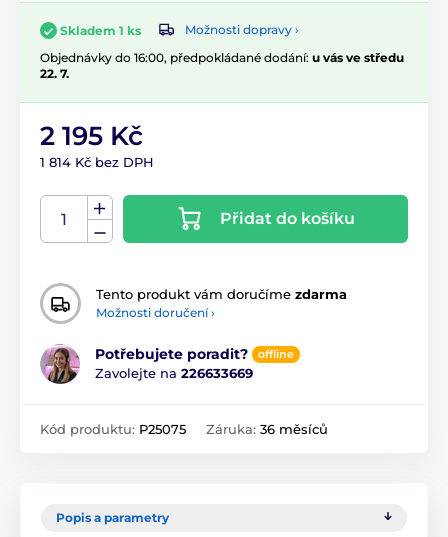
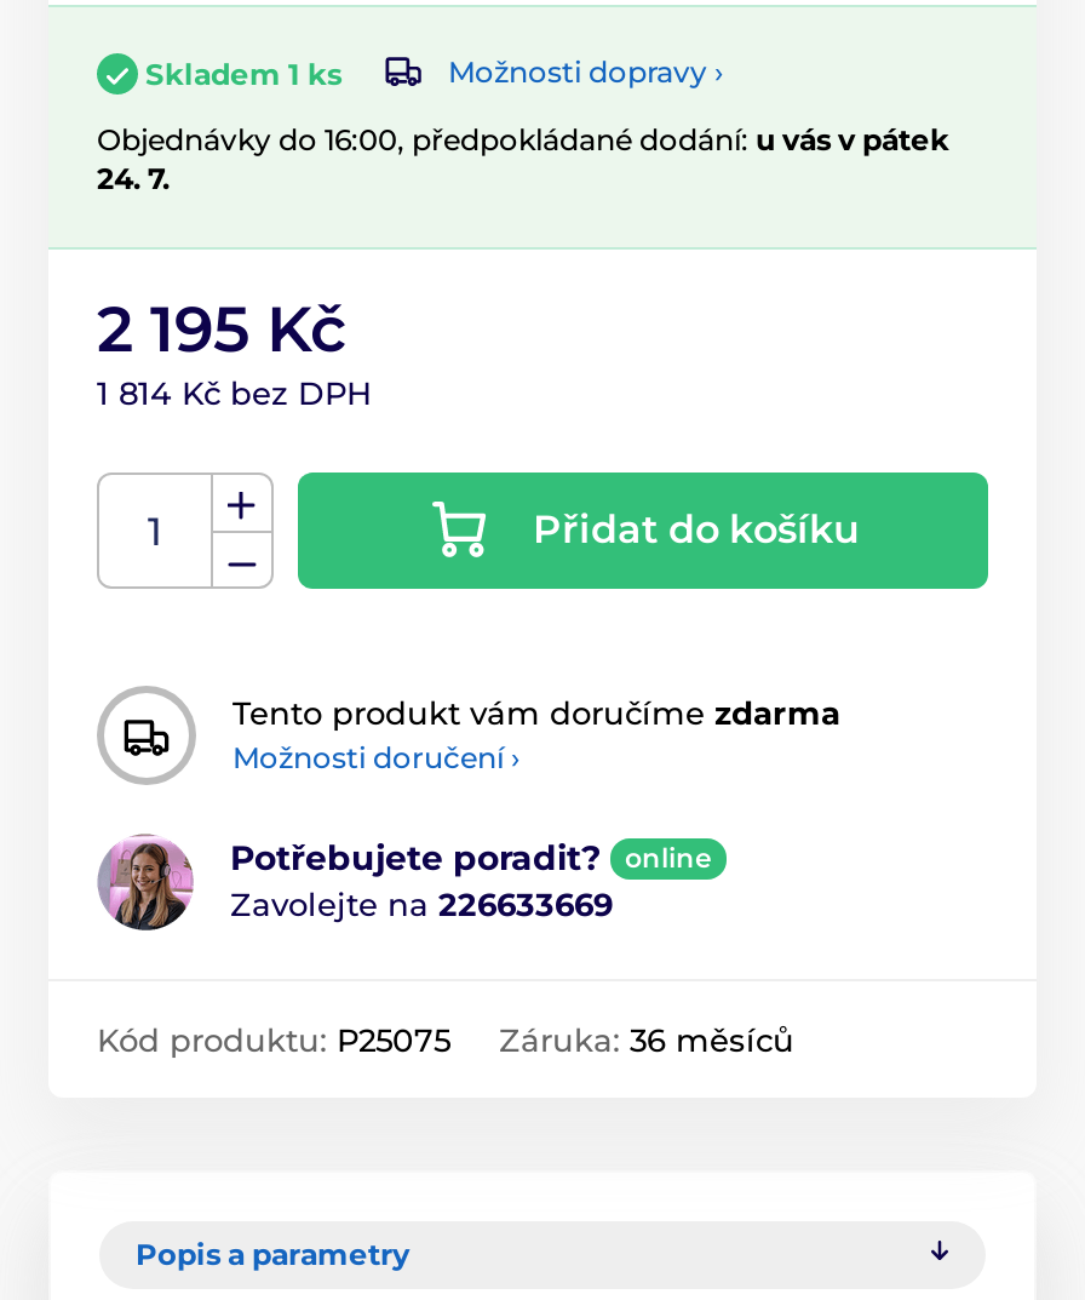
[40,50,404,65] Objednávky do 16:00, předpokládané dodání: u vás ve středu -> [97,121,949,157] Objednávky do 16:00, předpokládané dodání: u vás v pátek
[40,66,69,81] 22. 7. -> [97,159,170,196] 24. 7.
[258,347,294,361] offline -> [625,842,712,875] online

